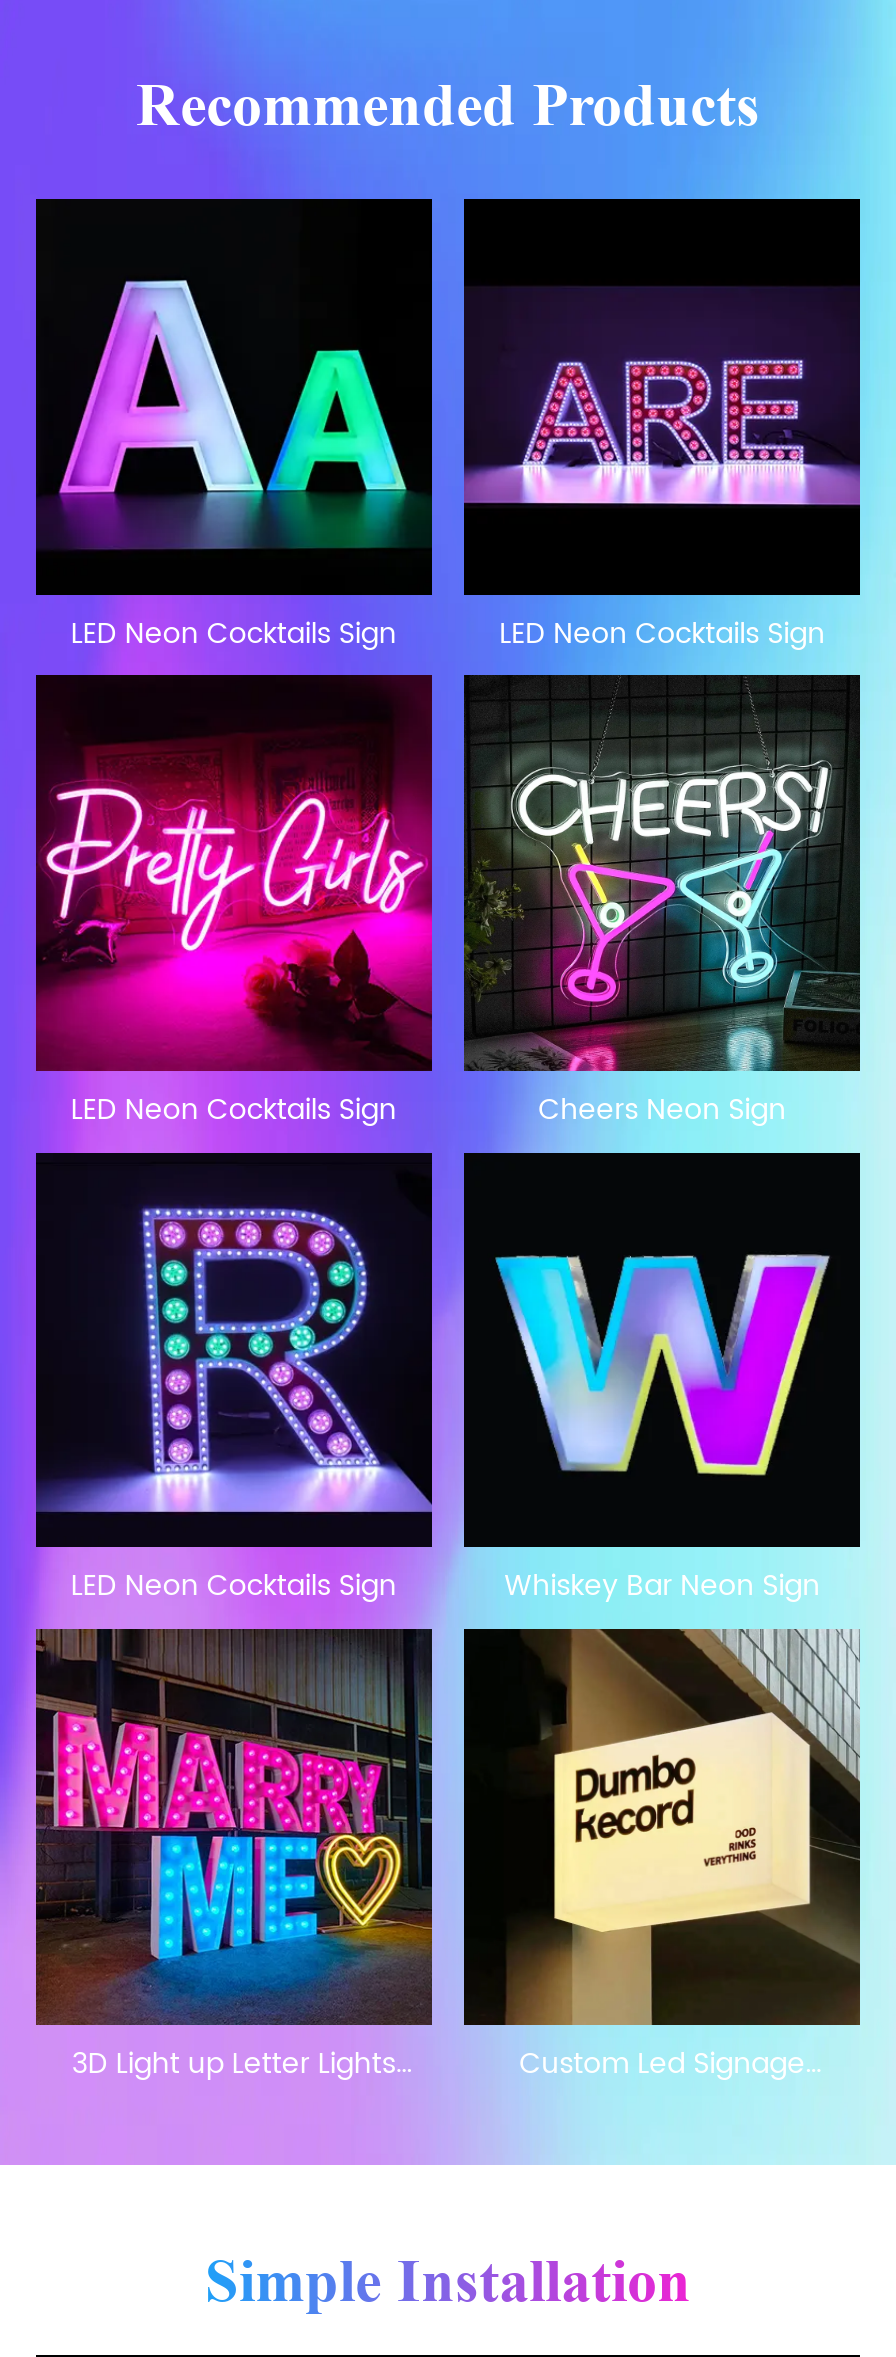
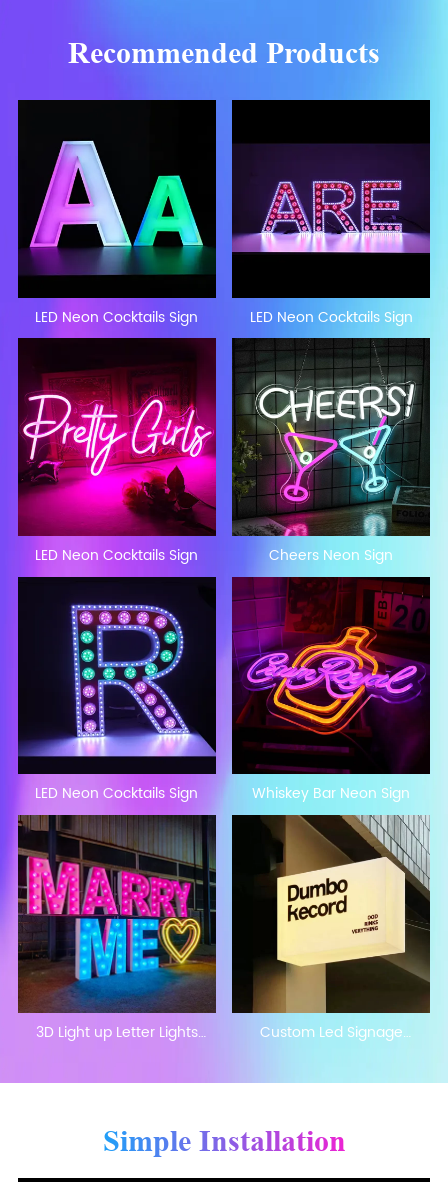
[464,1153,860,1547] [image] -> [232,577,430,774] [image]

